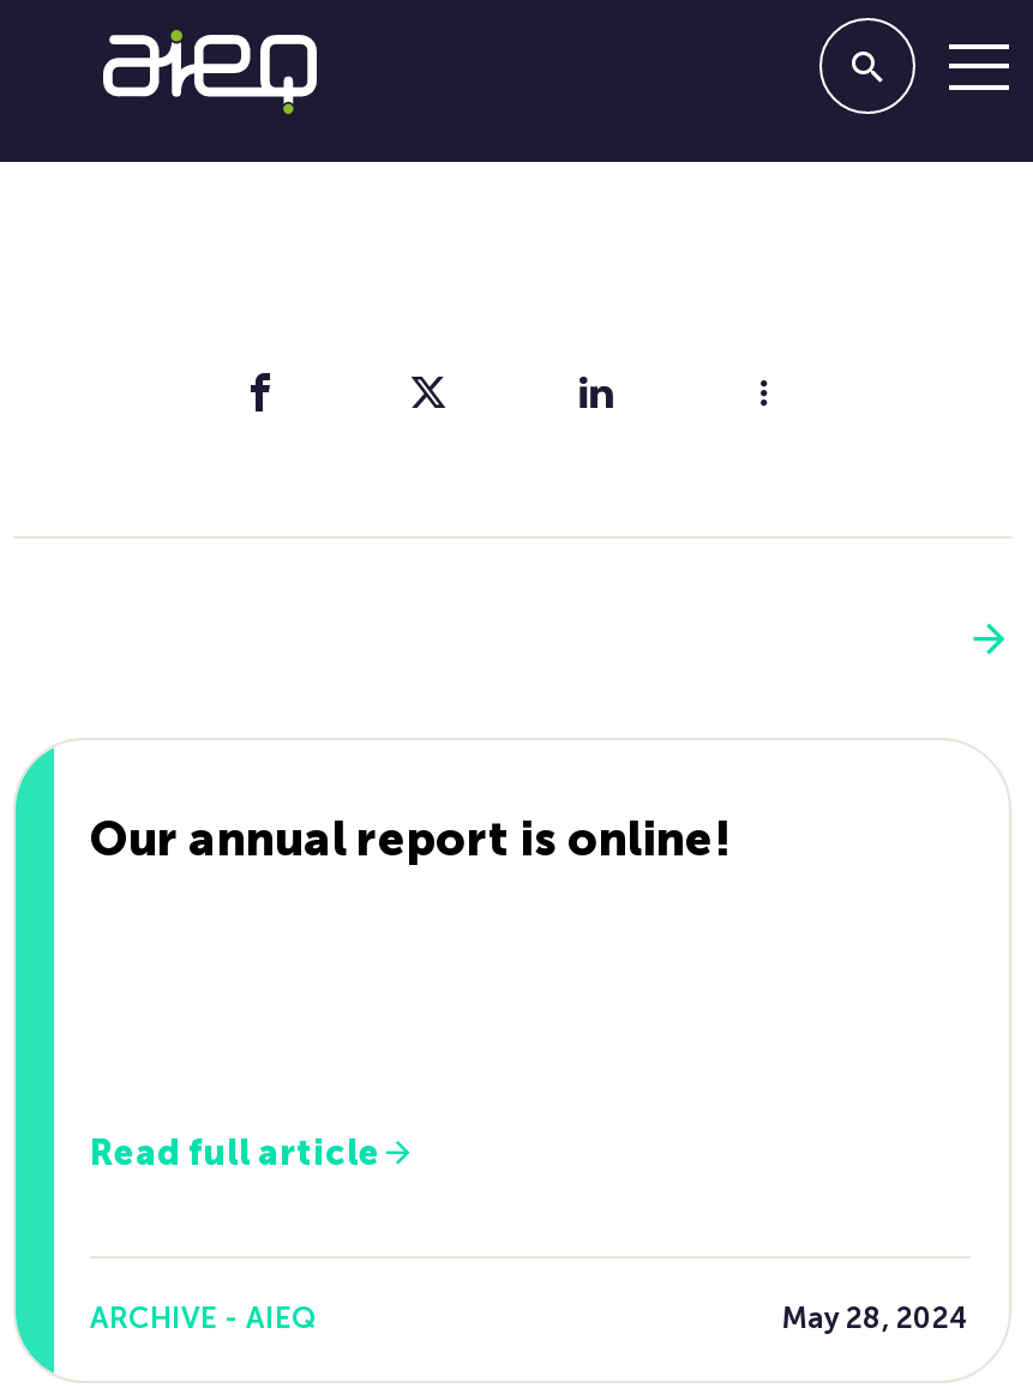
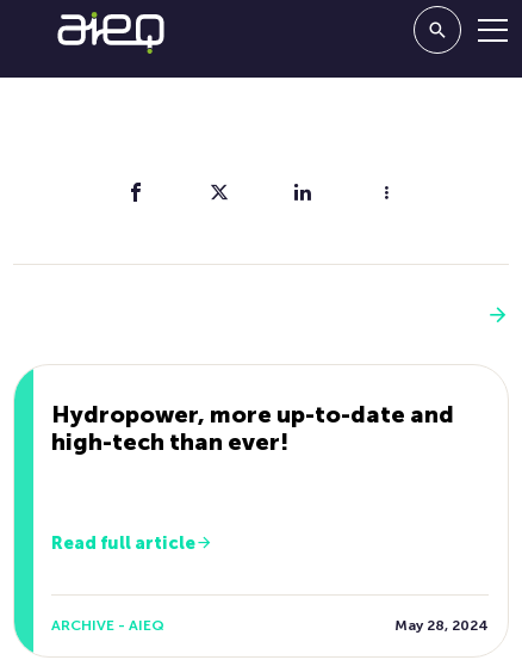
[90,812,731,867] Our annual report is online! -> [51,401,454,456] Hydropower, more up-to-date and | high-tech than ever!

